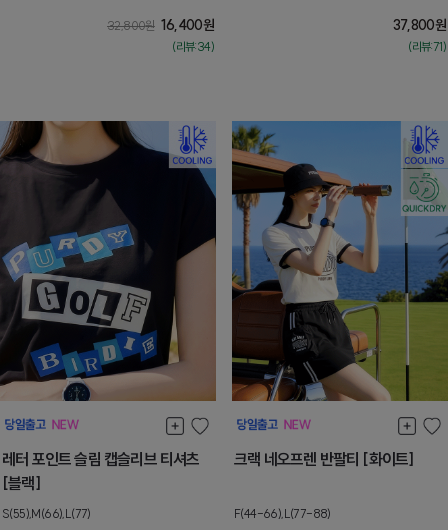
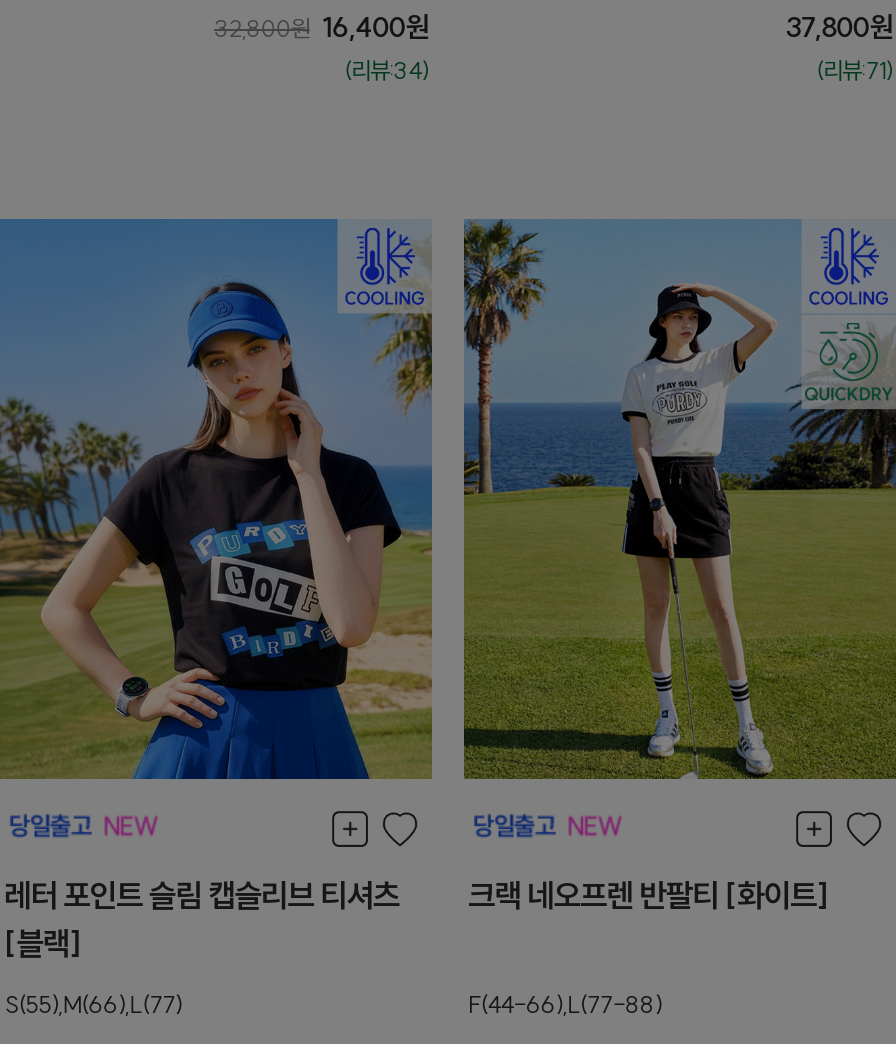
[3,120,217,402] [image] -> [6,217,434,781] [image]
[231,121,445,402] [image] -> [462,219,890,781] [image]

